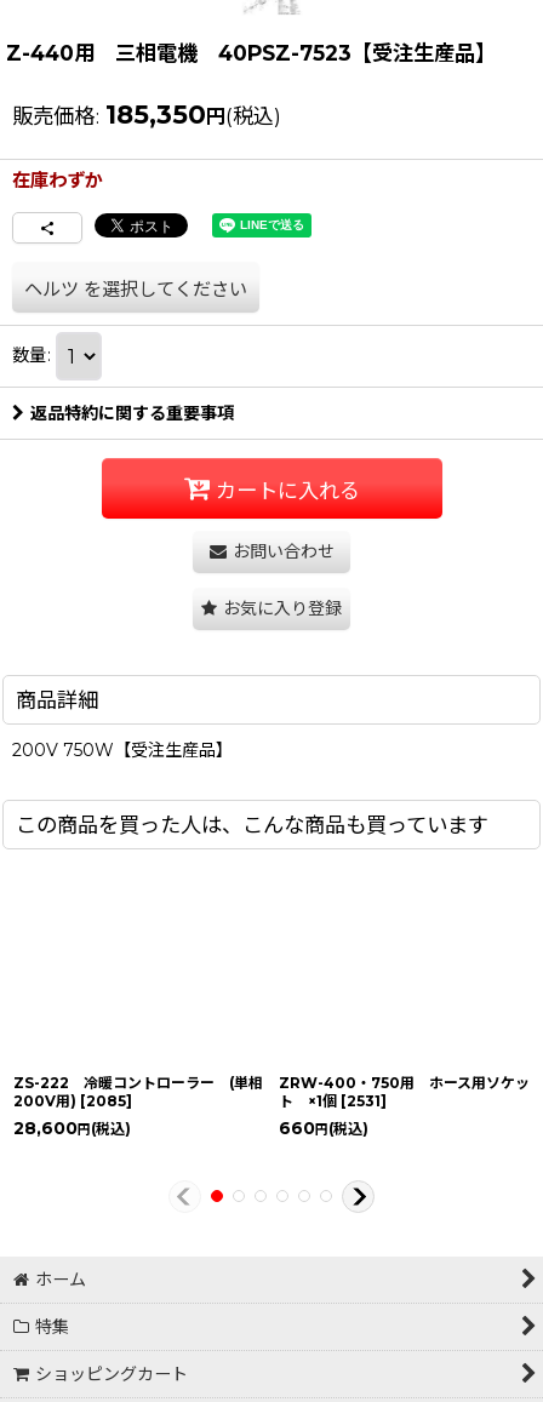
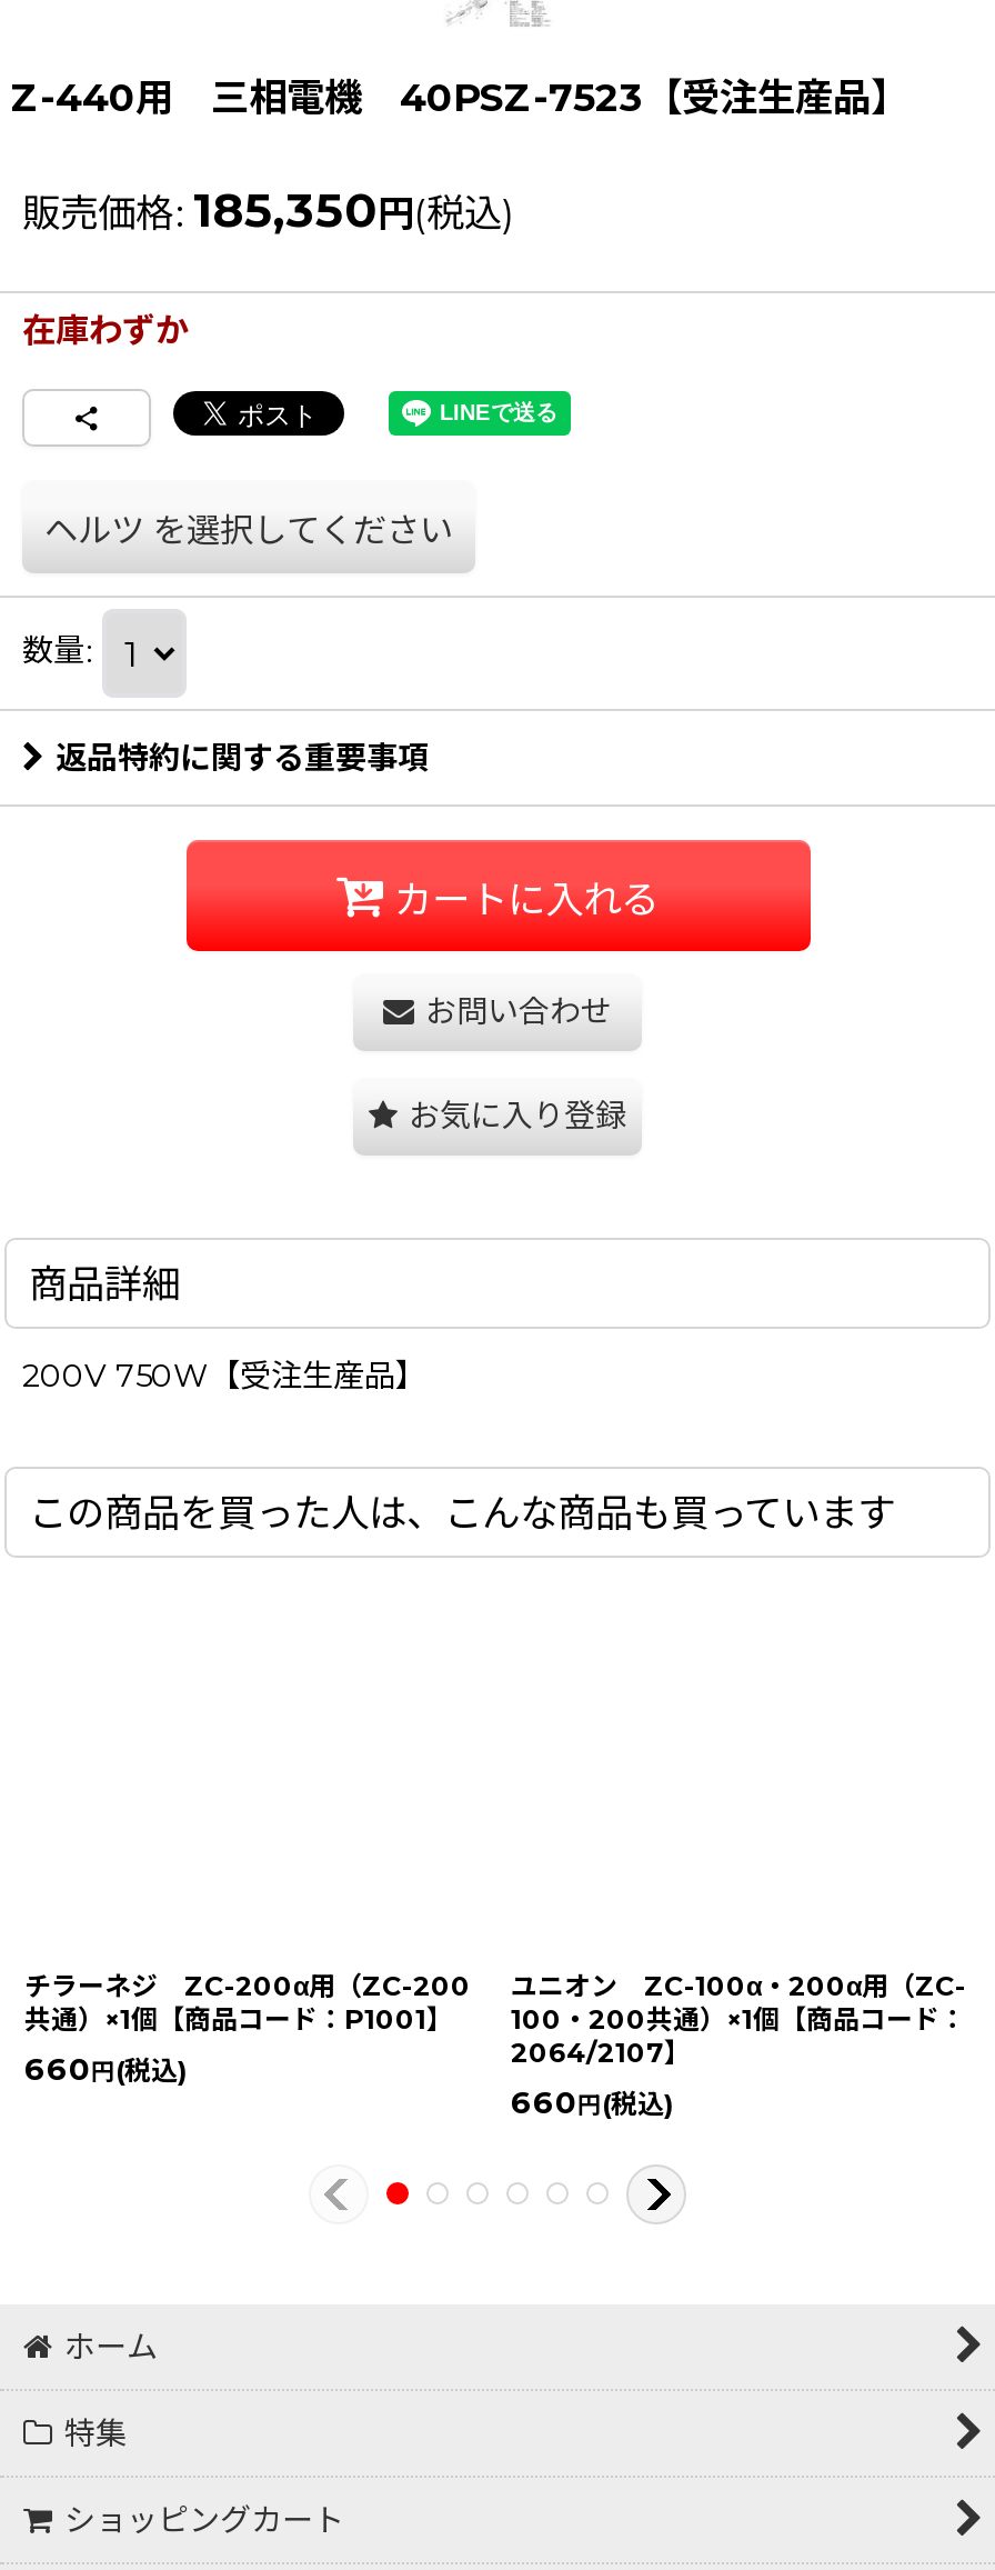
[13,1074,263,1138] ZS-222 冷暖コントローラー (単相 | 200V用) [2085] | 28,600円(税込) -> [24,1970,471,2087] チラーネジ ZC-200α用（ZC-200 | 共通）×1個【商品コード：P1001】 | 660円(税込)
[279,1074,530,1110] ZRW-400・750用 ホース用ソケッ | ト ×1個 [2531] -> [511,1970,966,2070] ユニオン ZC-100α・200α用（ZC- | 100・200共通）×1個【商品コード： | 2064/2107】

